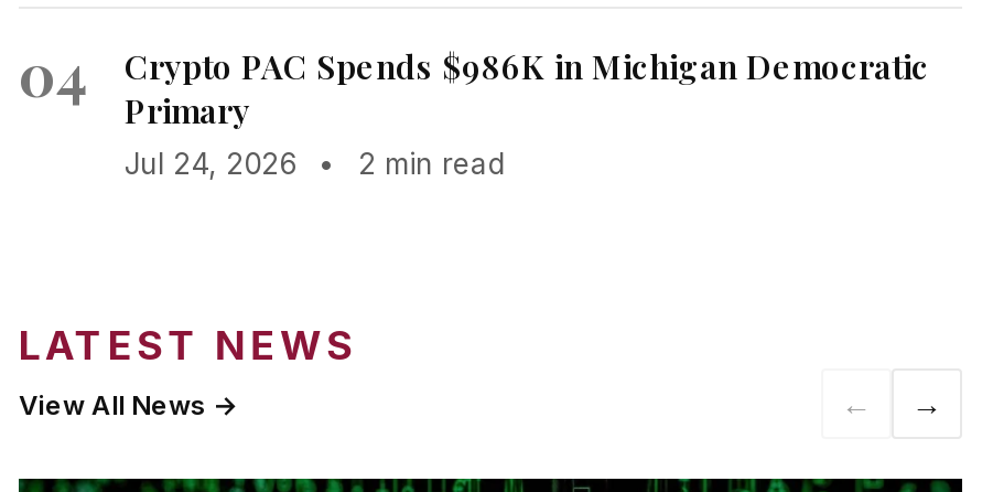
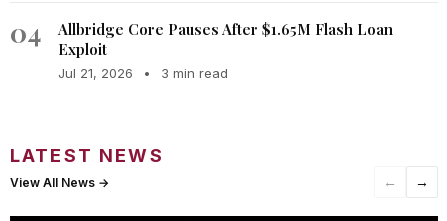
[125,45,929,182] Crypto PAC Spends $986K in Michigan Democratic | Primary | Jul 24, 2026 • 2 min read -> [58,19,393,81] Allbridge Core Pauses After $1.65M Flash Loan | Exploit | Jul 21, 2026 • 3 min read

